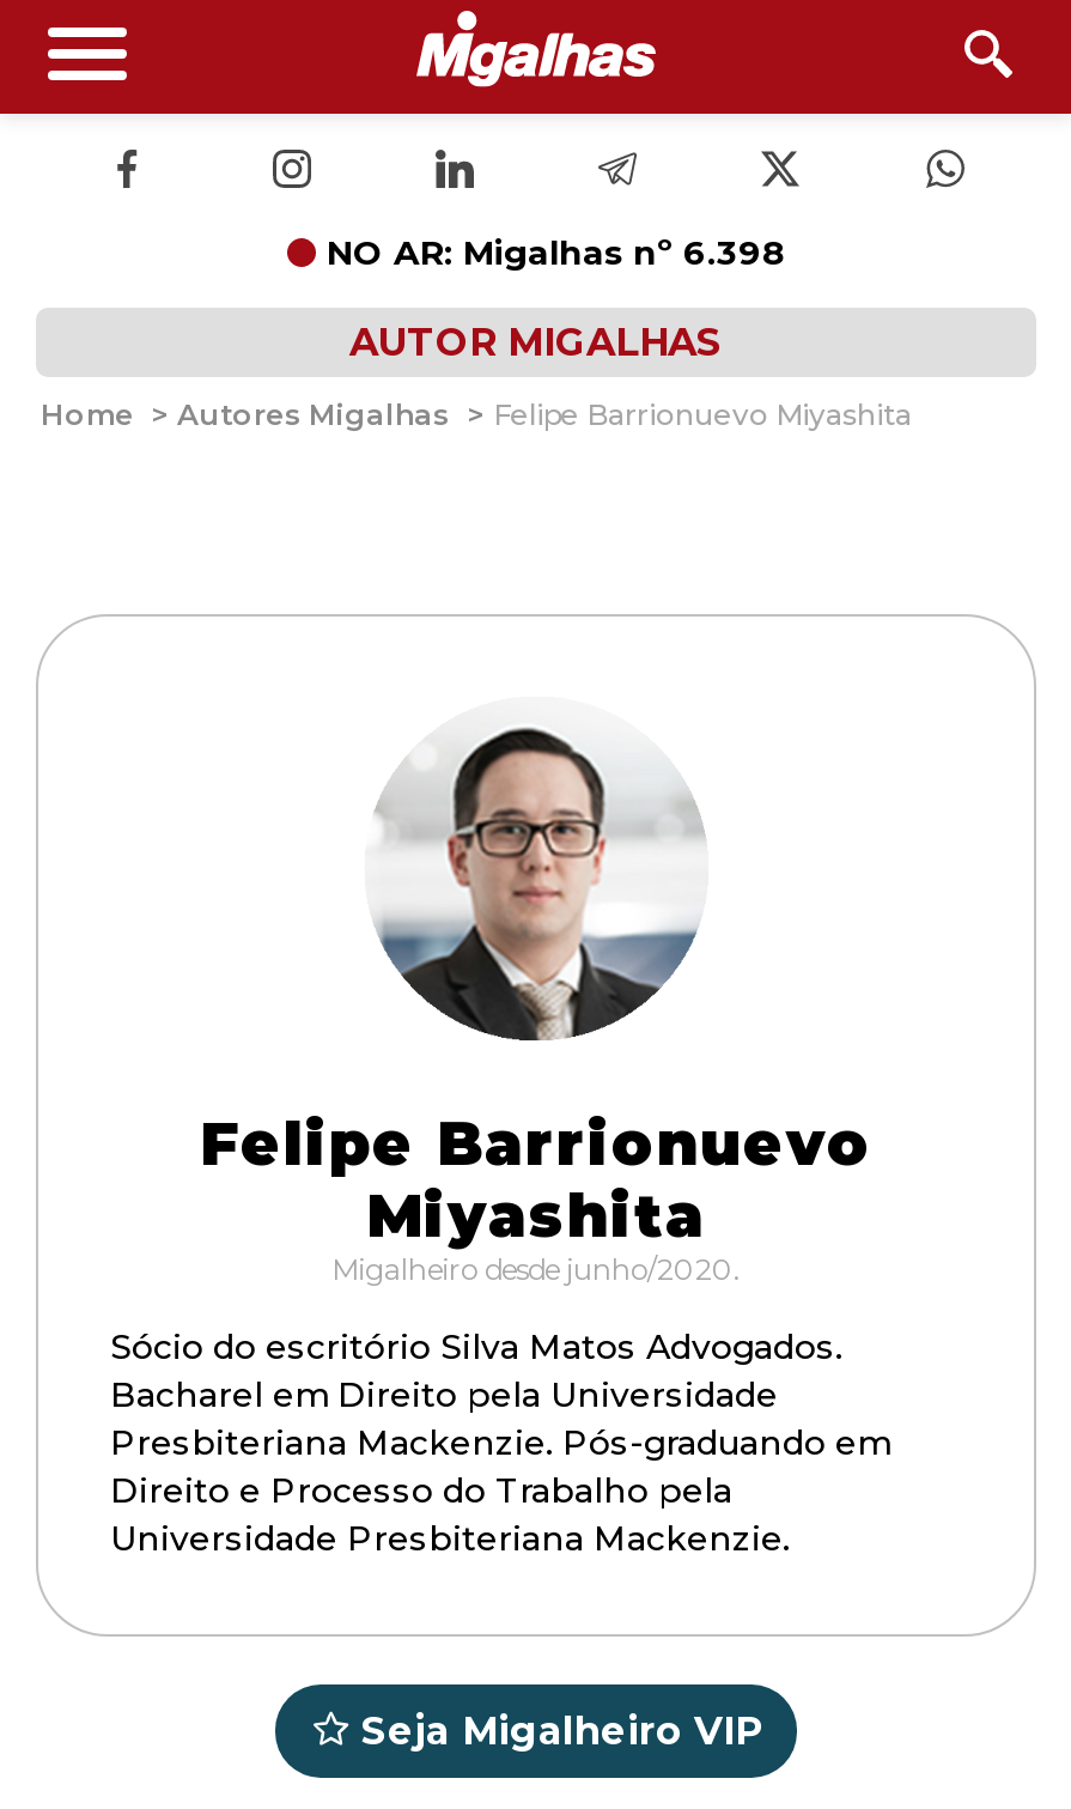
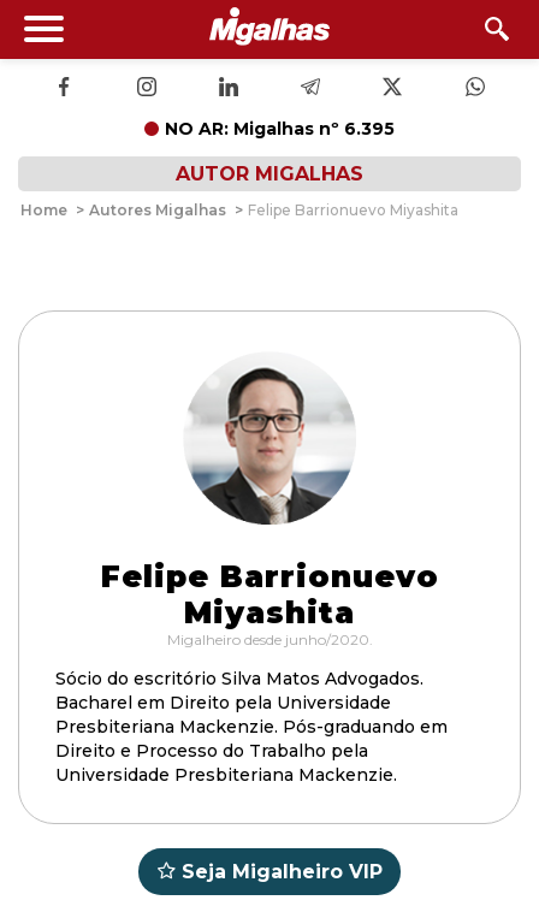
[327,231,786,274] NO AR: Migalhas nº 6.398 -> [165,118,395,140] NO AR: Migalhas nº 6.395

